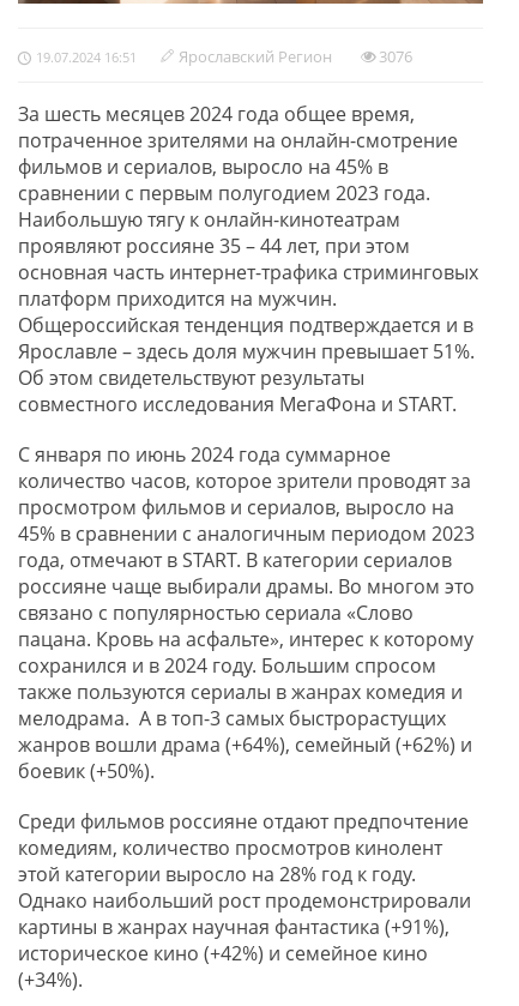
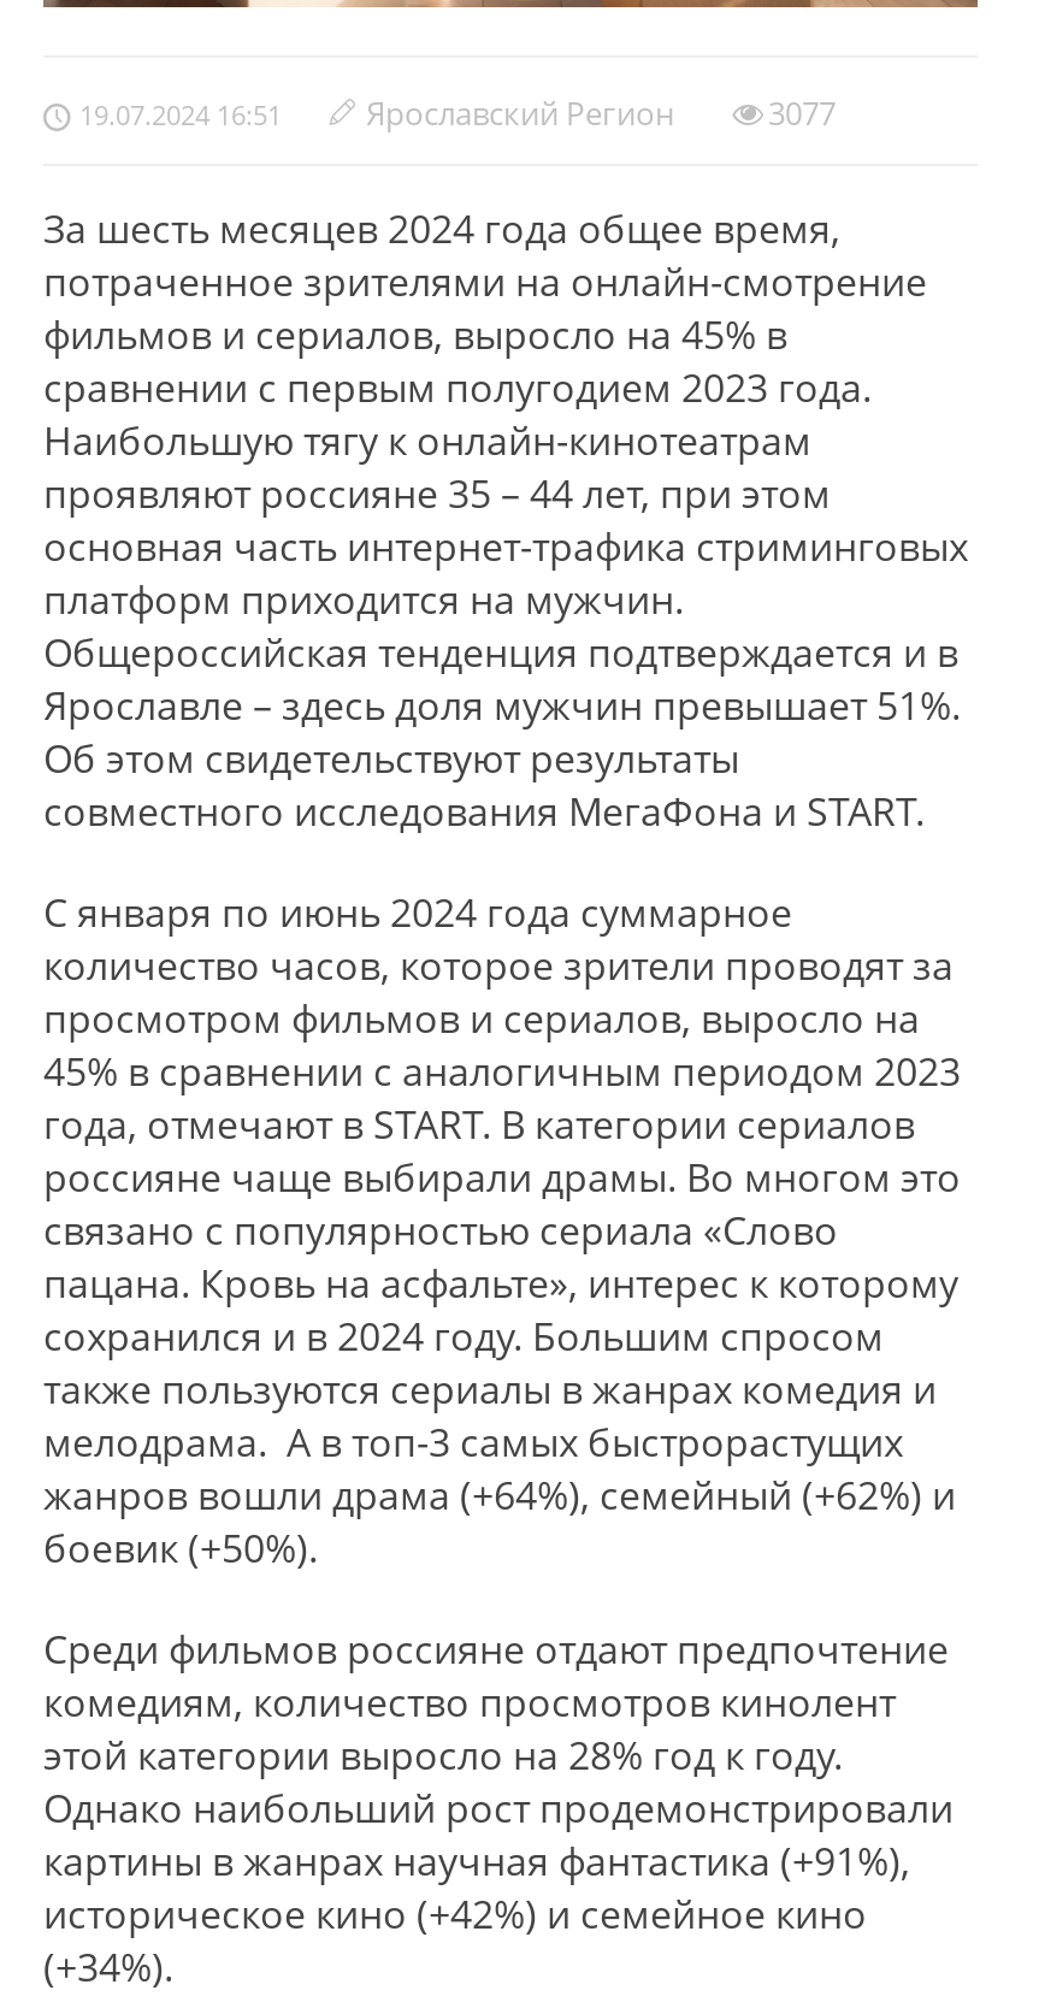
[379,45,412,67] 3076 -> [768,91,836,134] 3077

